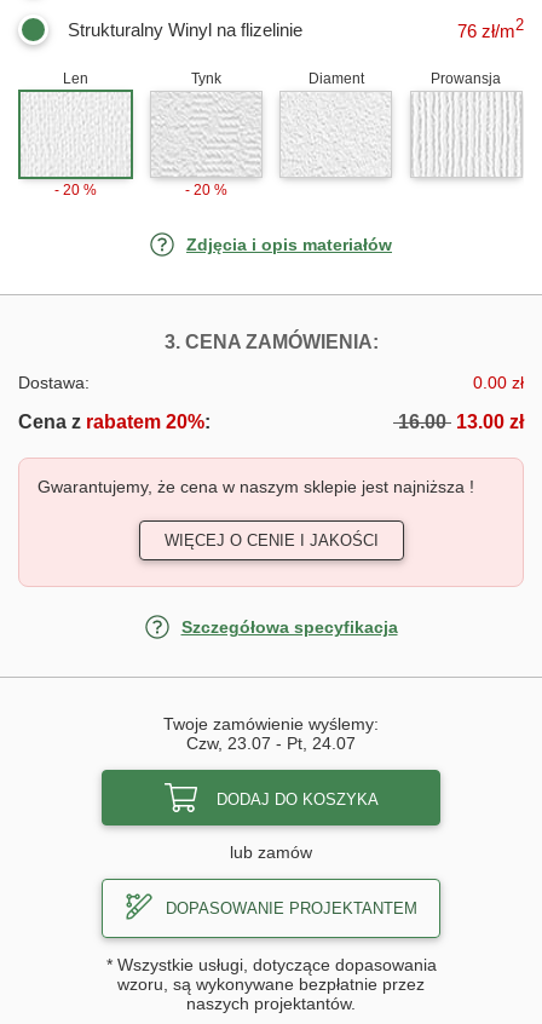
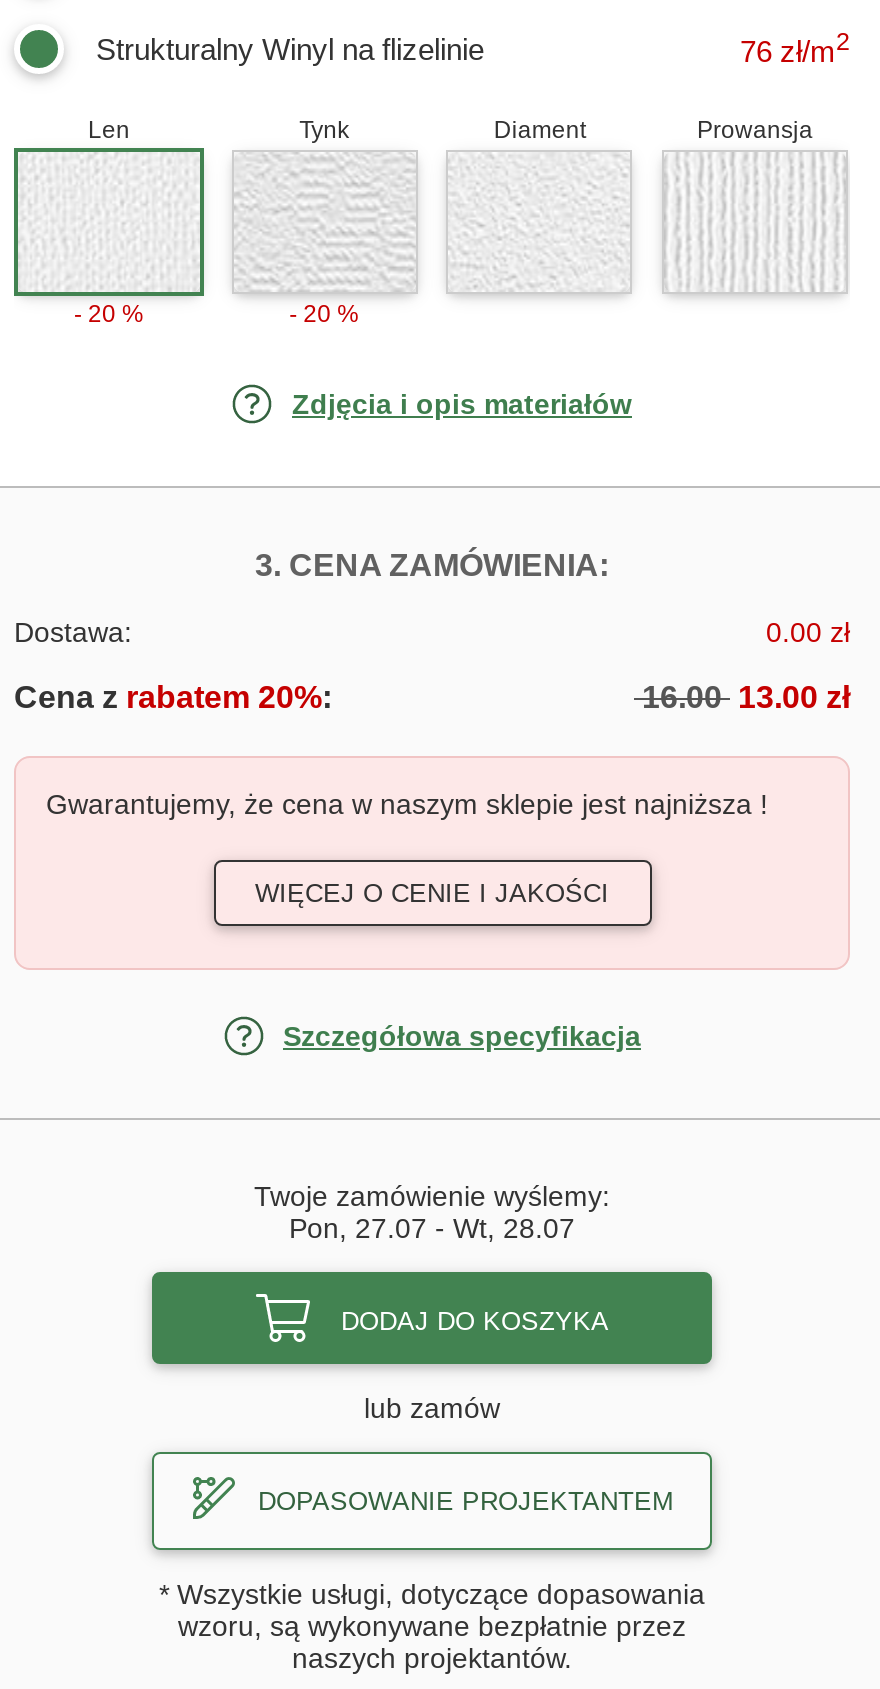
[186,733,356,752] Czw, 23.07 - Pt, 24.07 -> [289,1211,575,1243] Pon, 27.07 - Wt, 28.07

